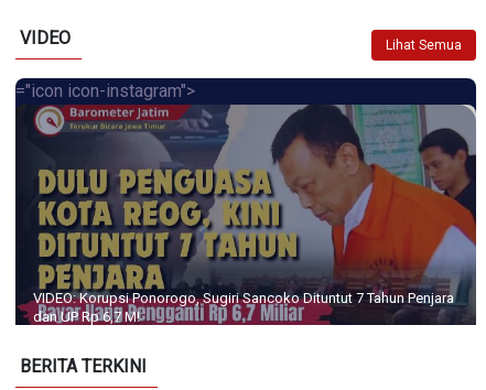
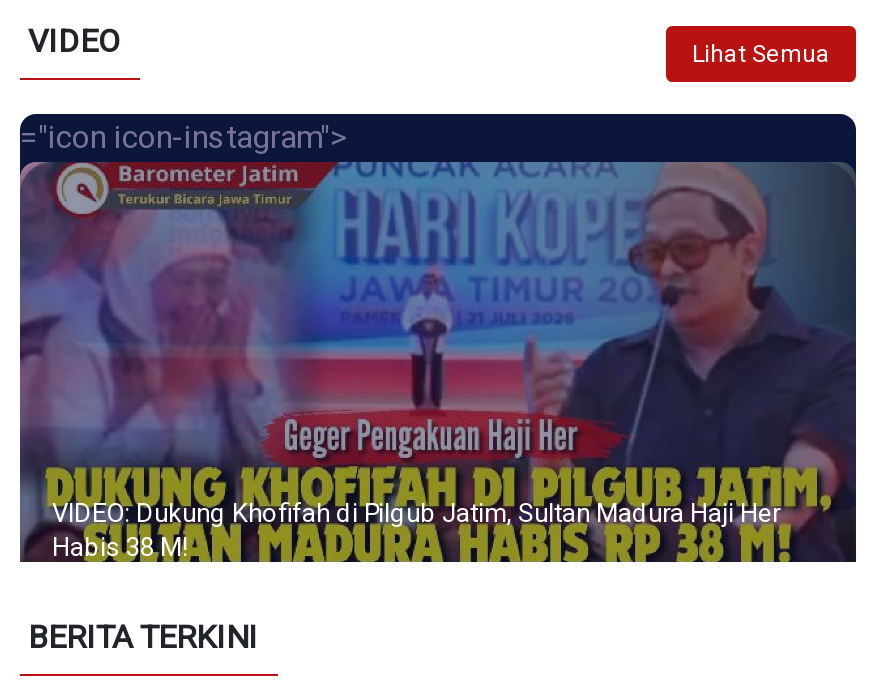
[14,105,476,326] [image] | VIDEO: Korupsi Ponorogo, Sugiri Sancoko Dituntut 7 Tahun Penjara | dan UP Rp 6,7 M! -> [18,160,856,564] [image] | VIDEO: Dukung Khofifah di Pilgub Jatim, Sultan Madura Haji Her | Habis 38 M!

